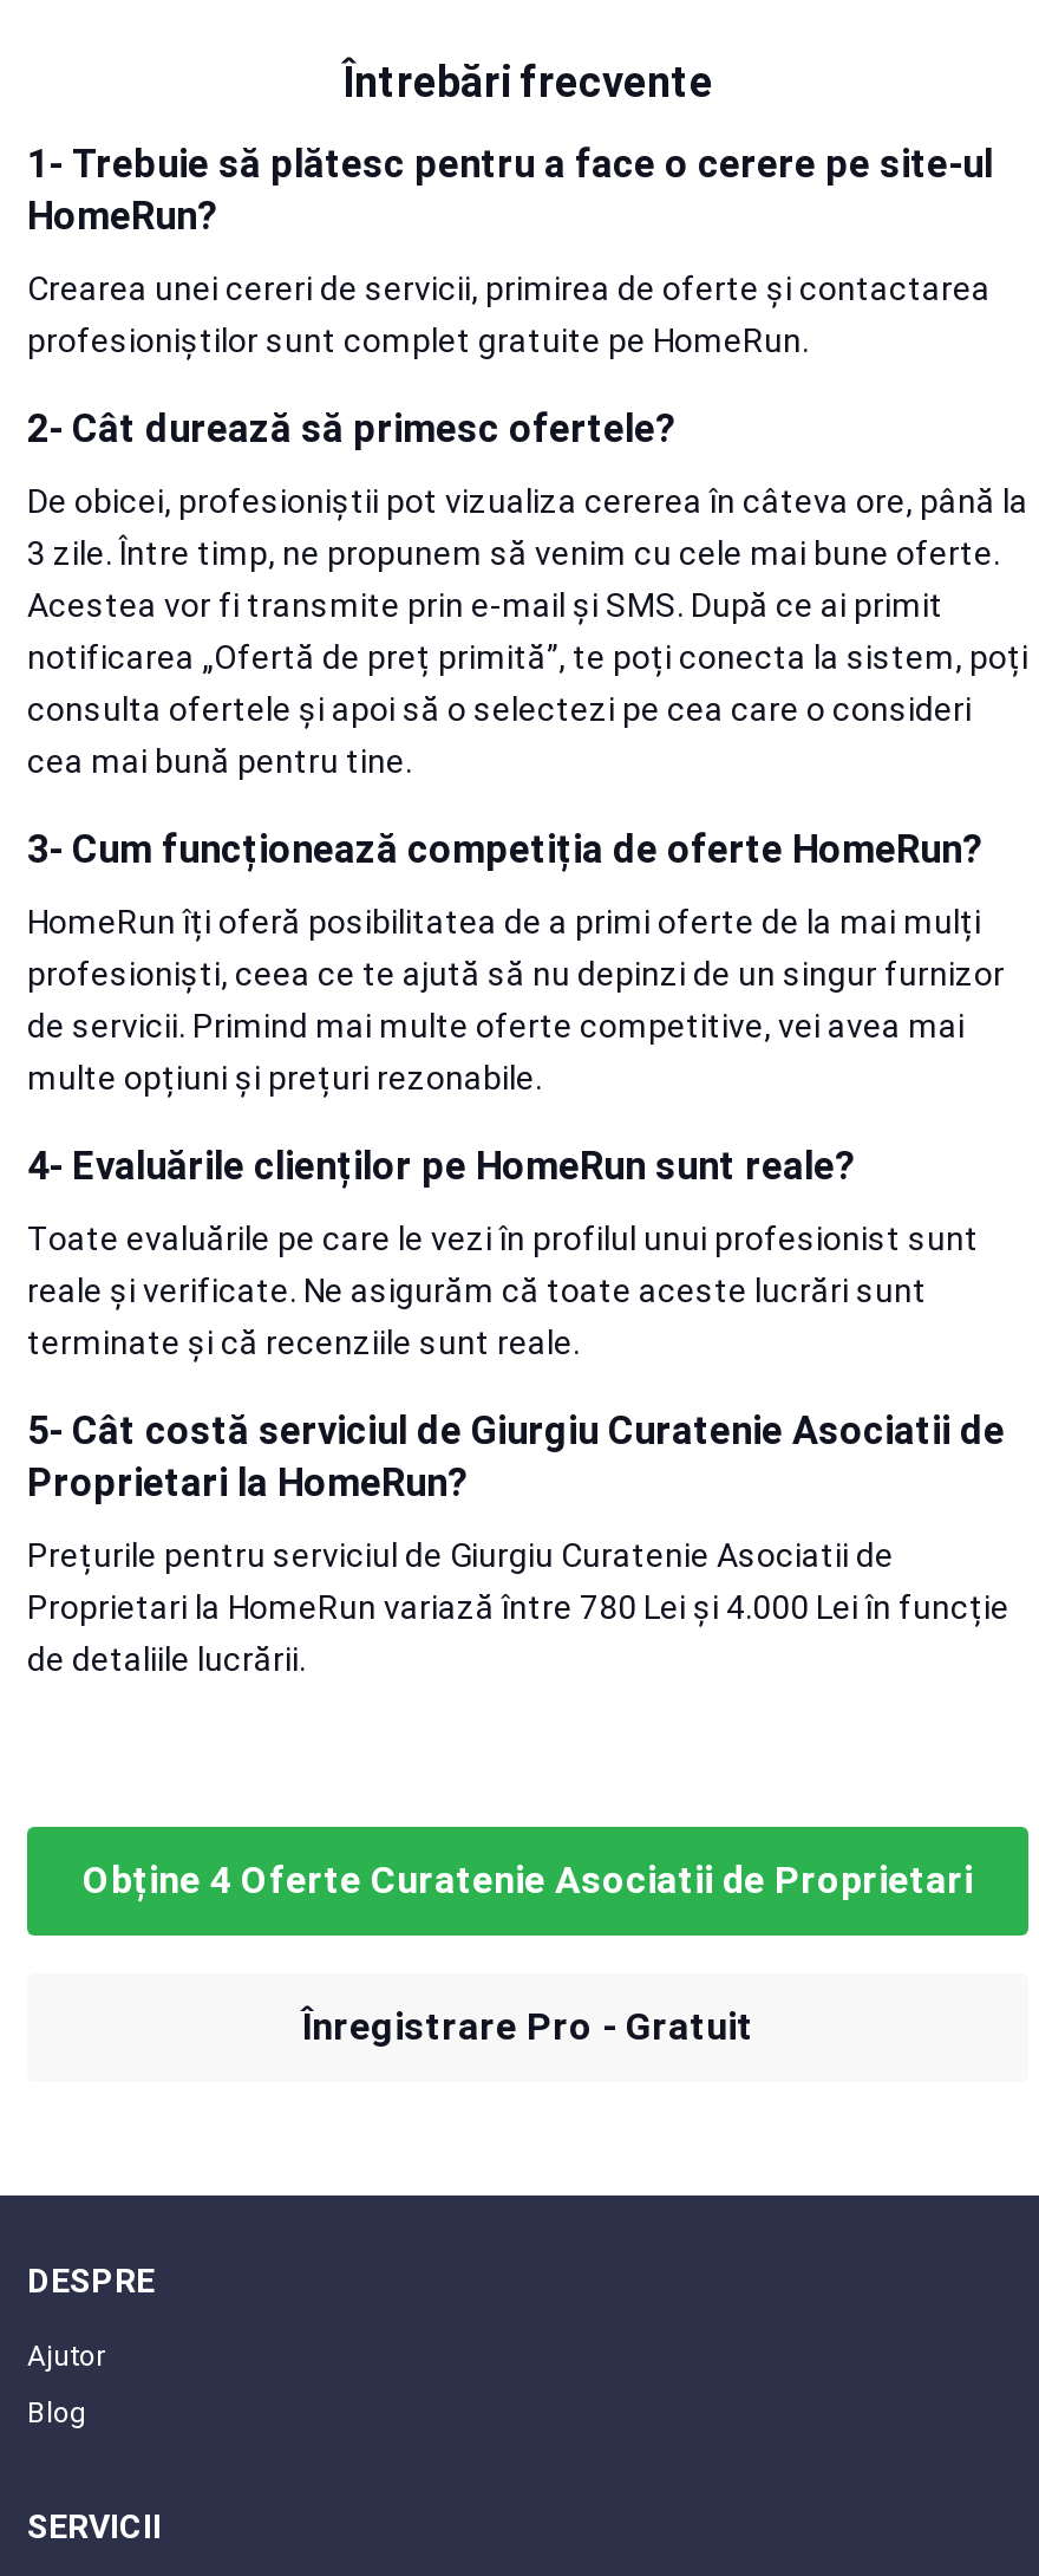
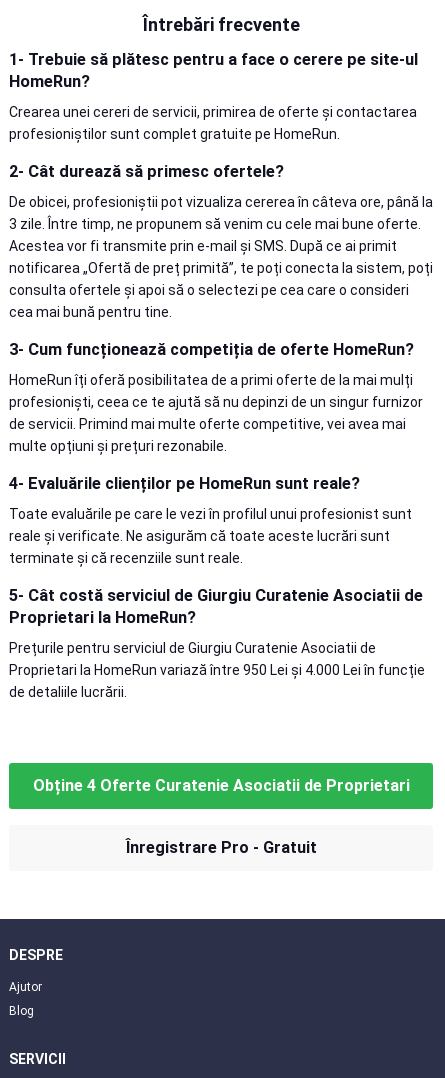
[27,1589,1009,1627] Proprietari la HomeRun variază între 780 Lei și 4.000 Lei în funcție -> [9,662,425,678] Proprietari la HomeRun variază între 950 Lei și 4.000 Lei în funcție

